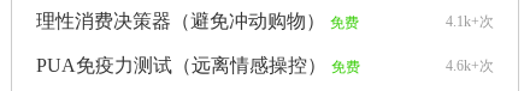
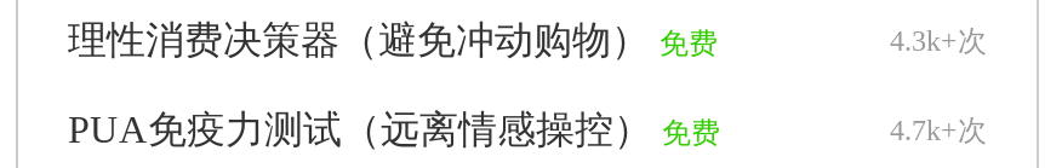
[445,13,493,30] 4.1k+次 -> [890,24,987,58] 4.3k+次
[445,57,493,74] 4.6k+次 -> [890,113,987,147] 4.7k+次

